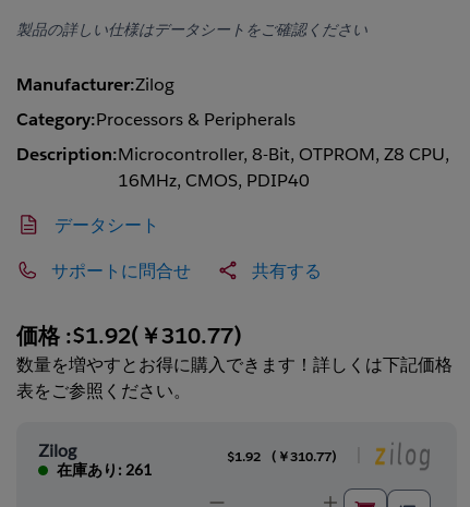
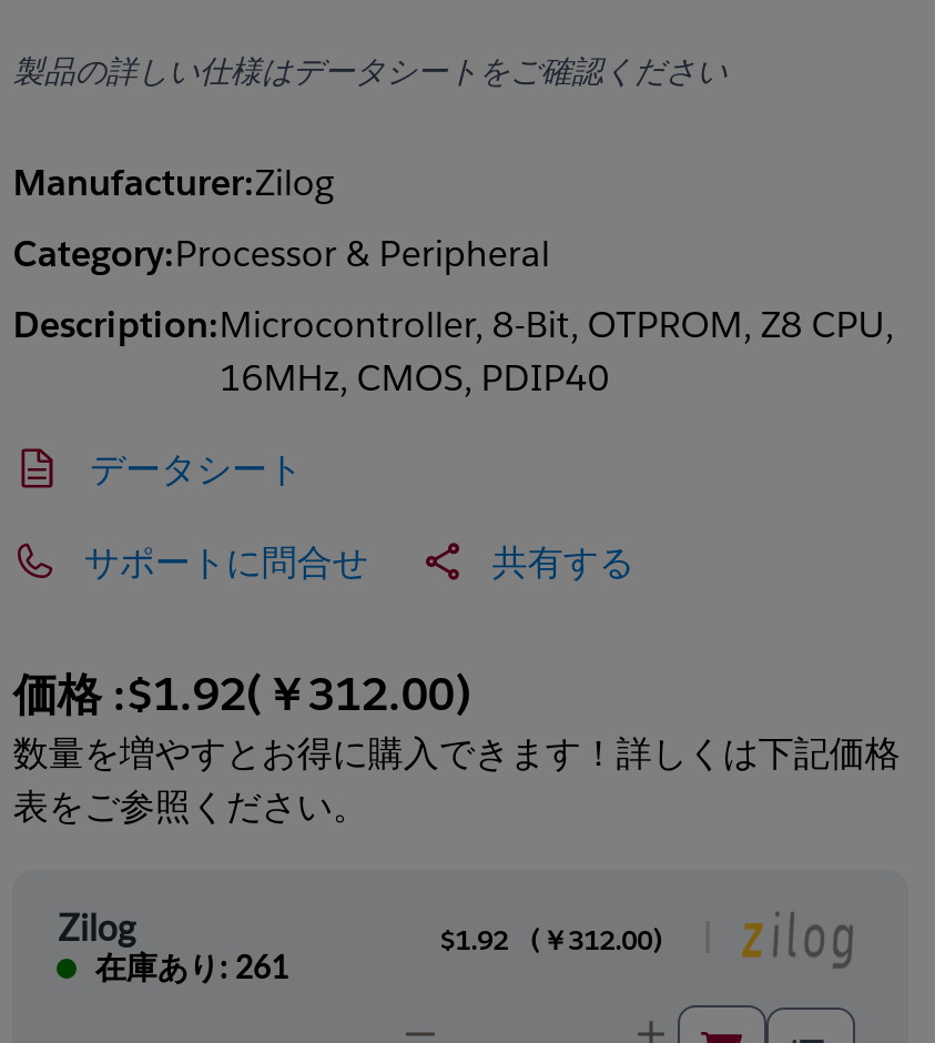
[17,108,296,131] Category:Processors & Peripherals -> [13,231,550,278] Category:Processor & Peripheral
[17,321,243,350] 価格 : $1.92(￥310.77) -> [13,665,472,723] 価格 : $1.92(￥312.00)
[226,447,337,466] $1.92 (￥310.77) -> [439,921,663,959] $1.92 (￥312.00)

